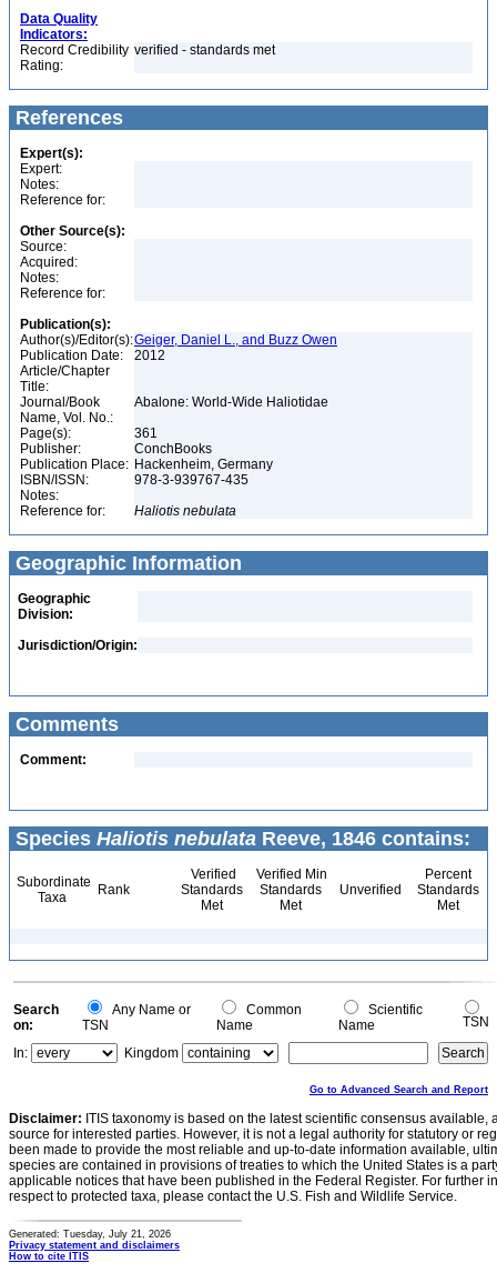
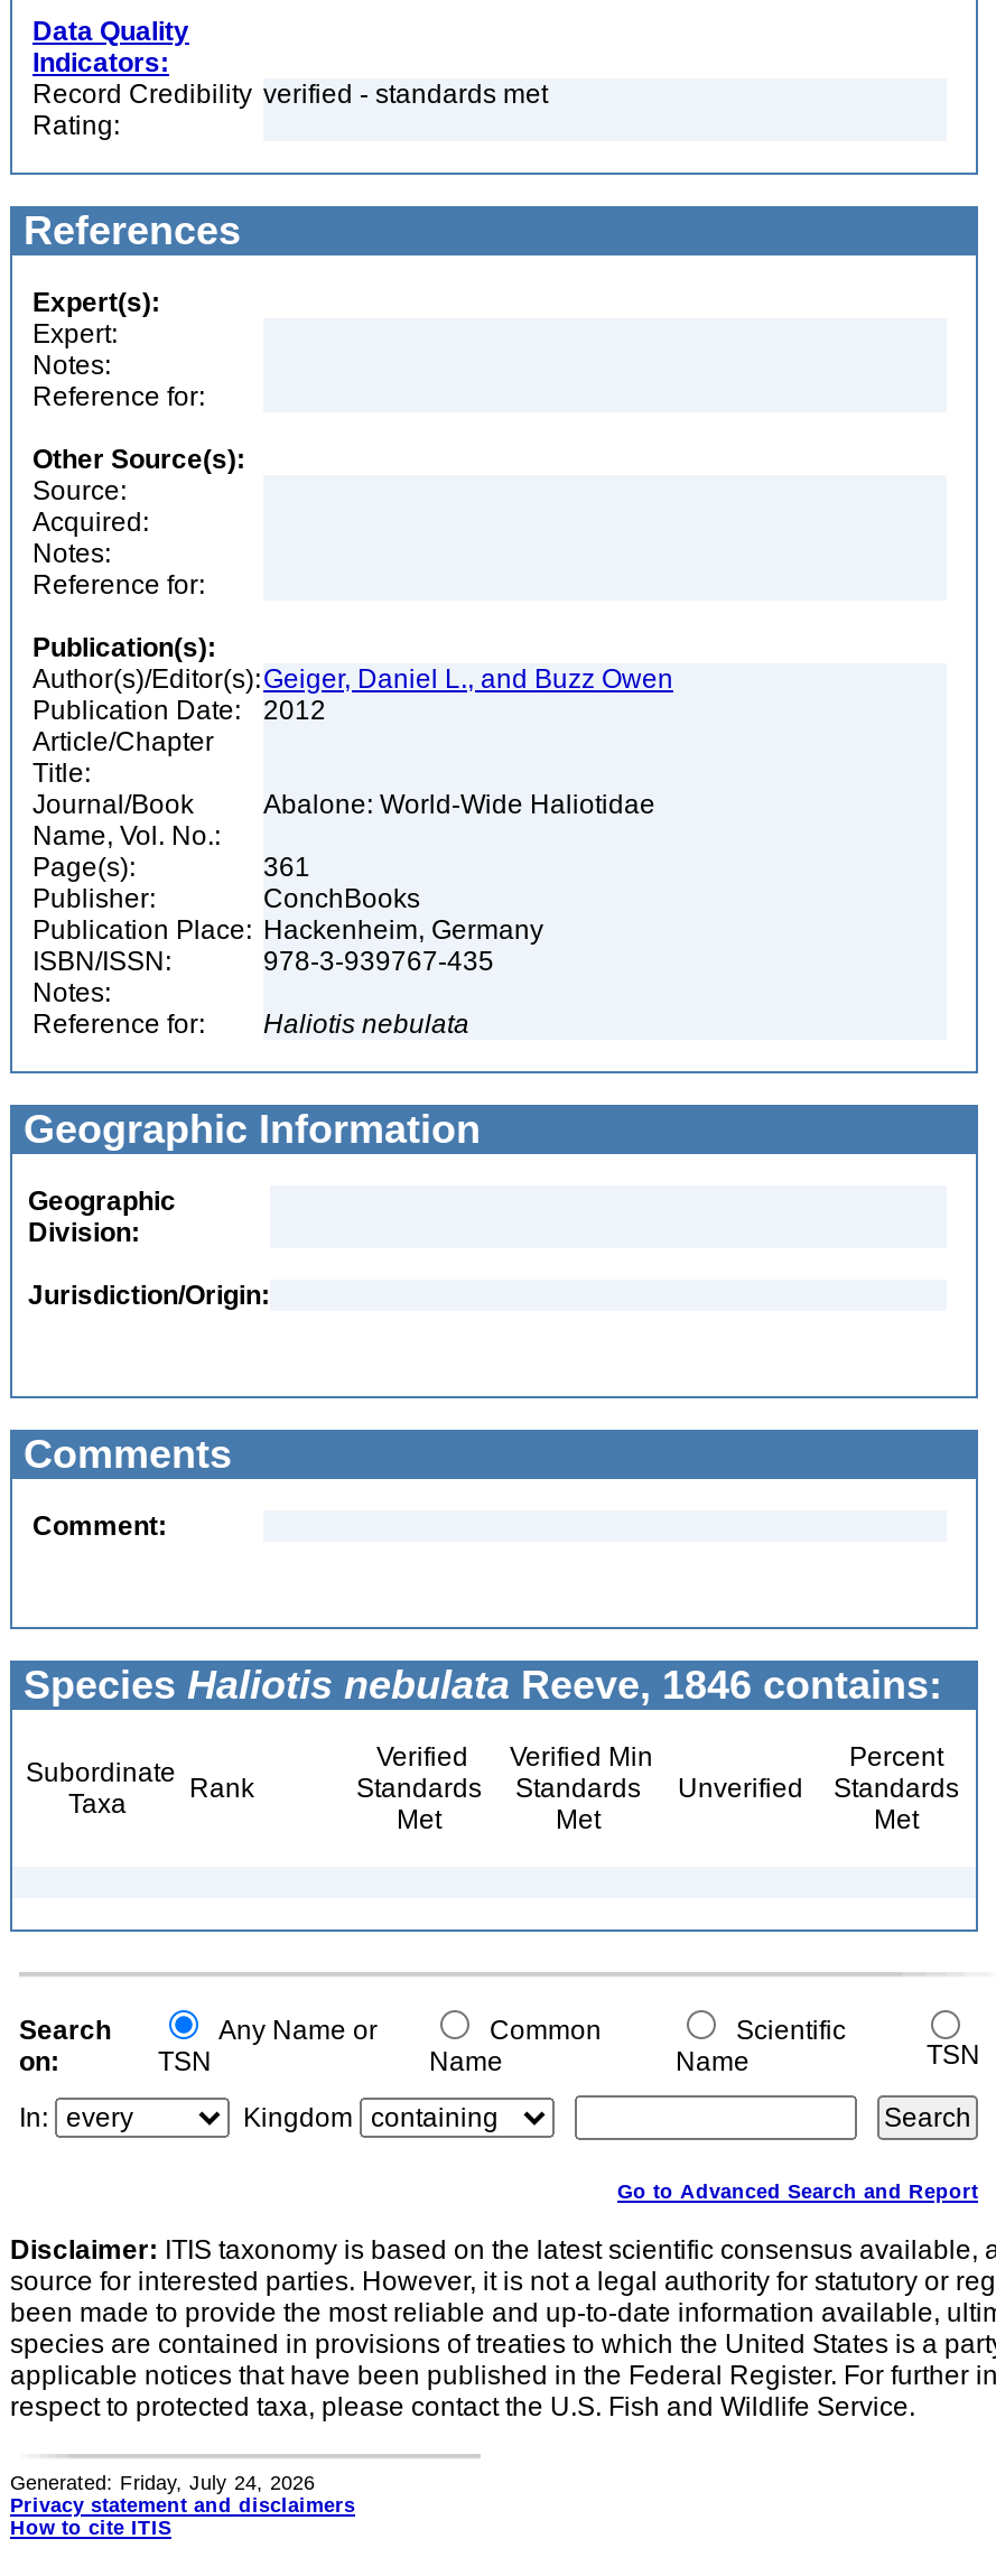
[9,1229,171,1240] Generated: Tuesday, July 21, 2026 -> [10,2472,315,2494] Generated: Friday, July 24, 2026

